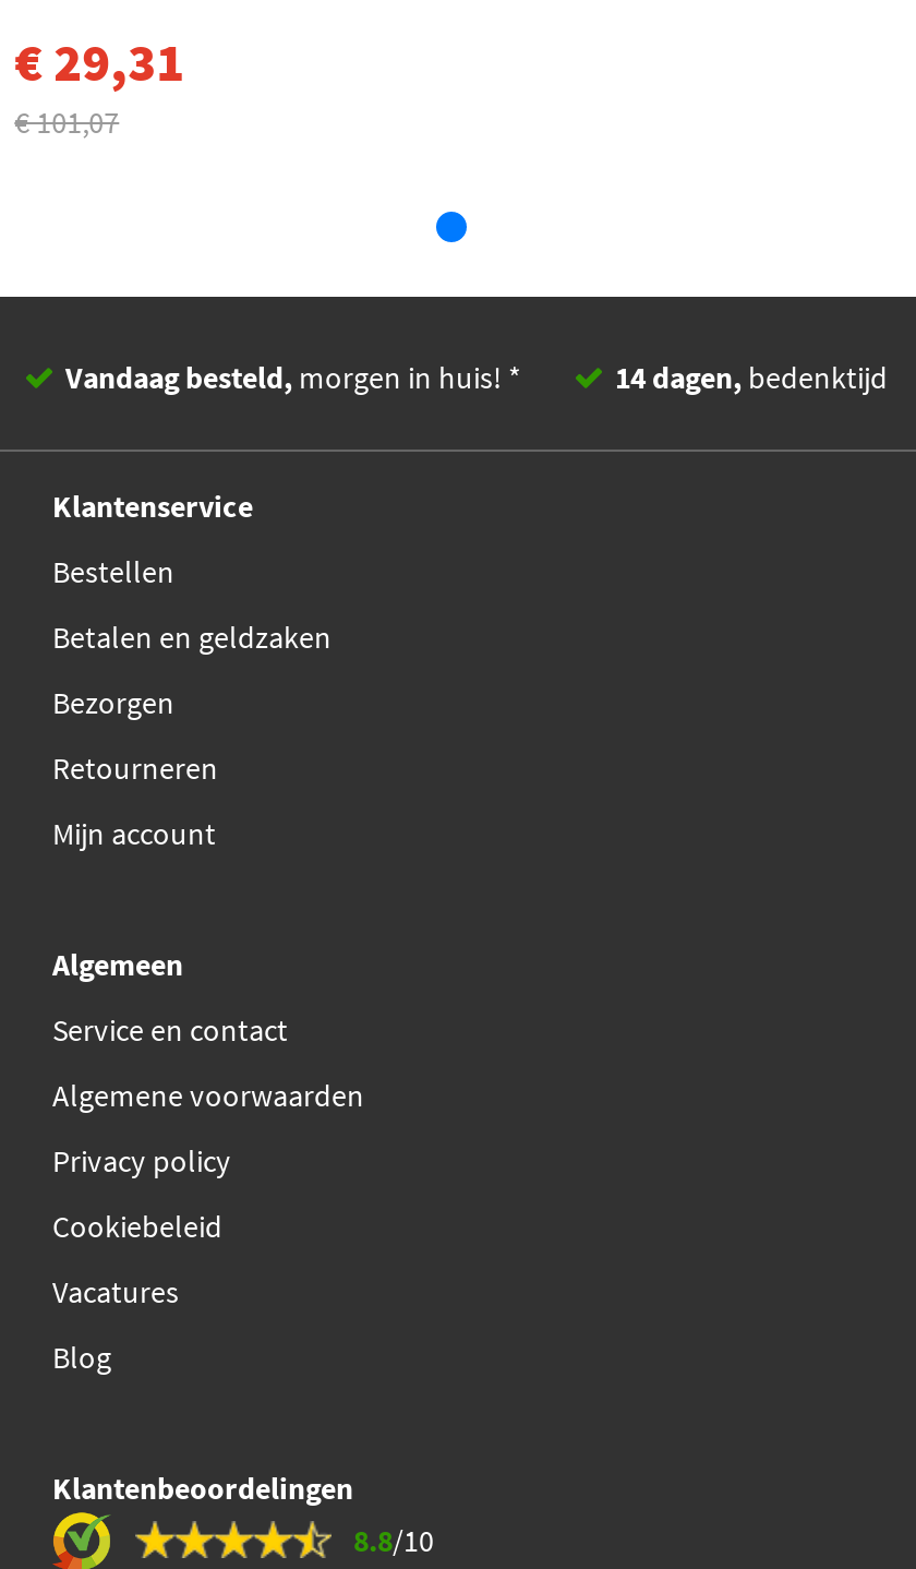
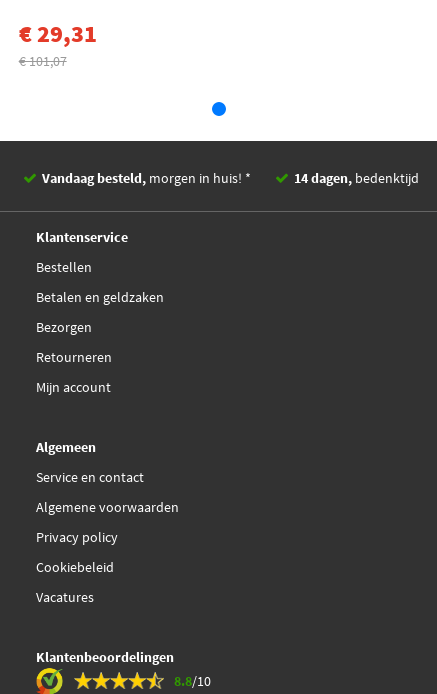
[52,1337,111,1376] Blog -> none

